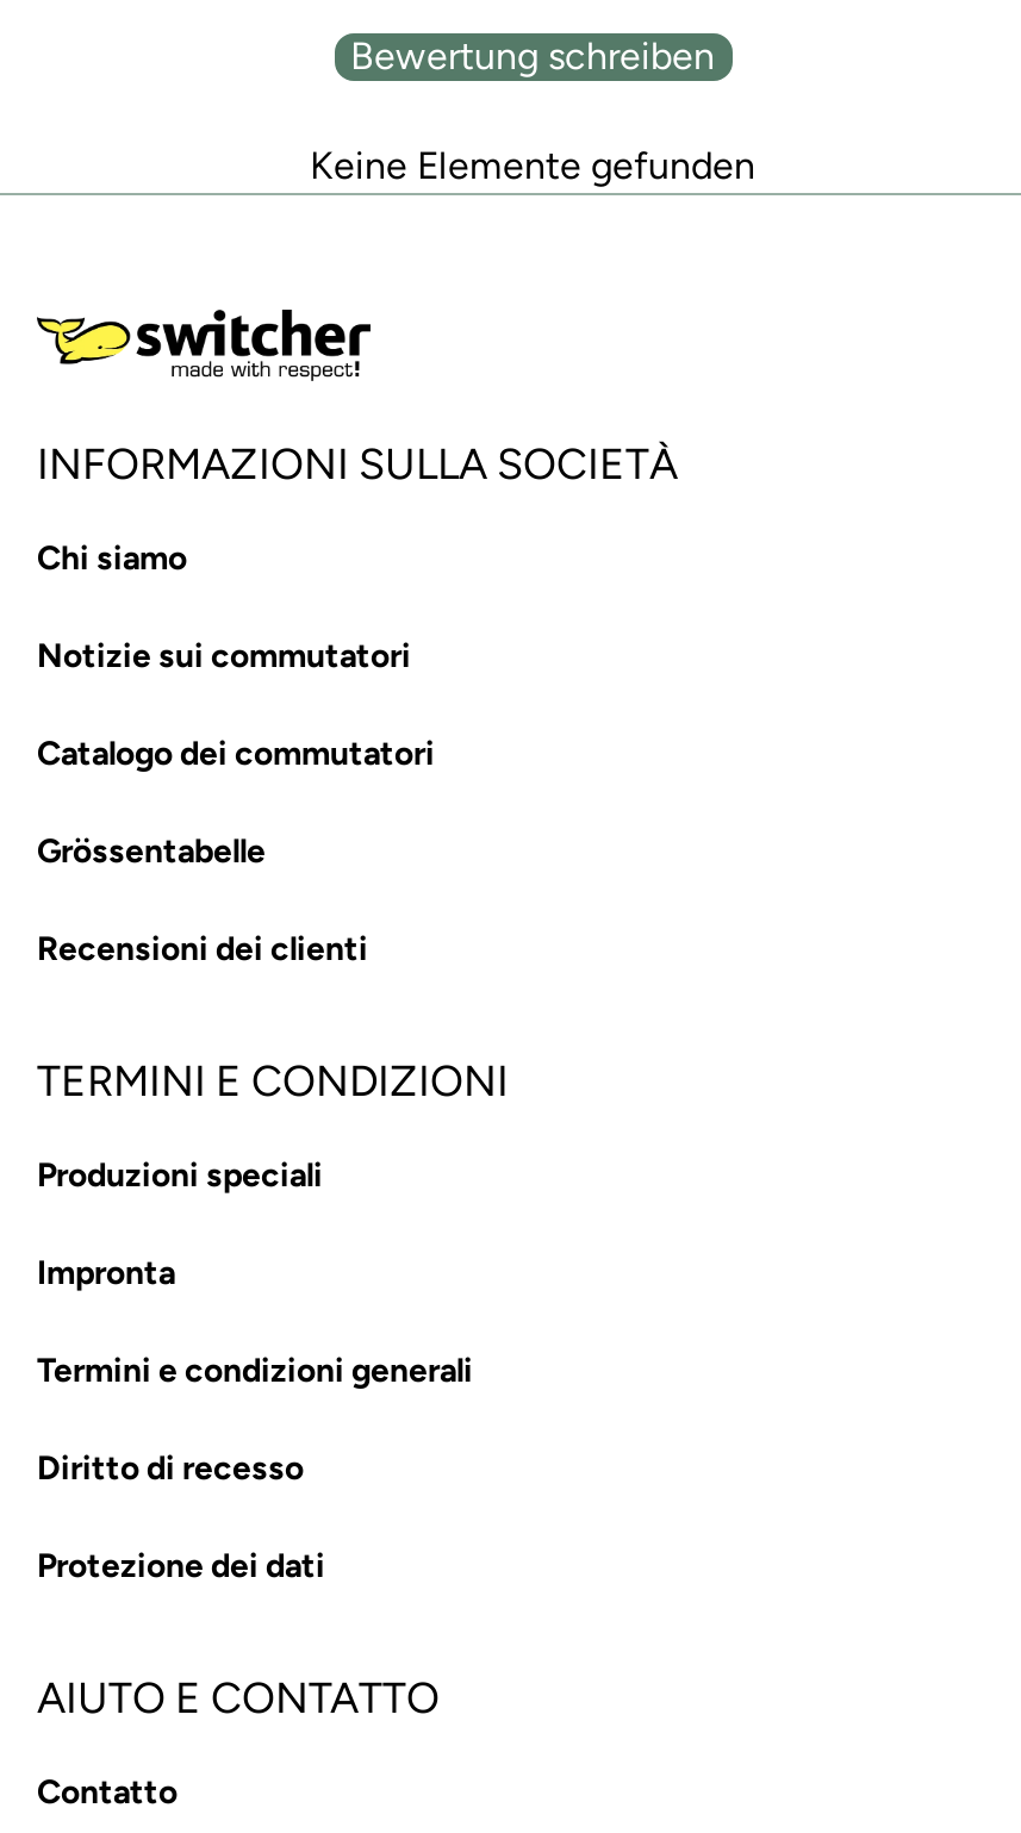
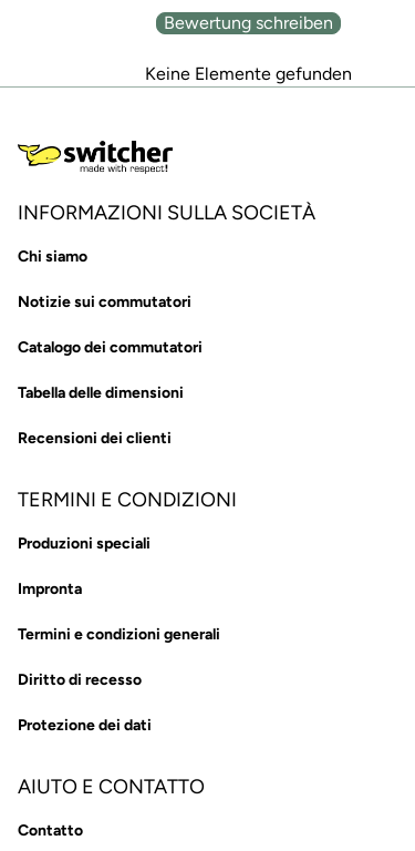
[37,831,266,872] Grössentabelle -> [18,383,184,402] Tabella delle dimensioni

